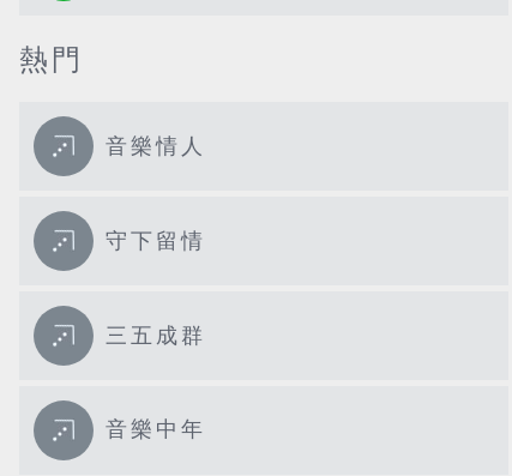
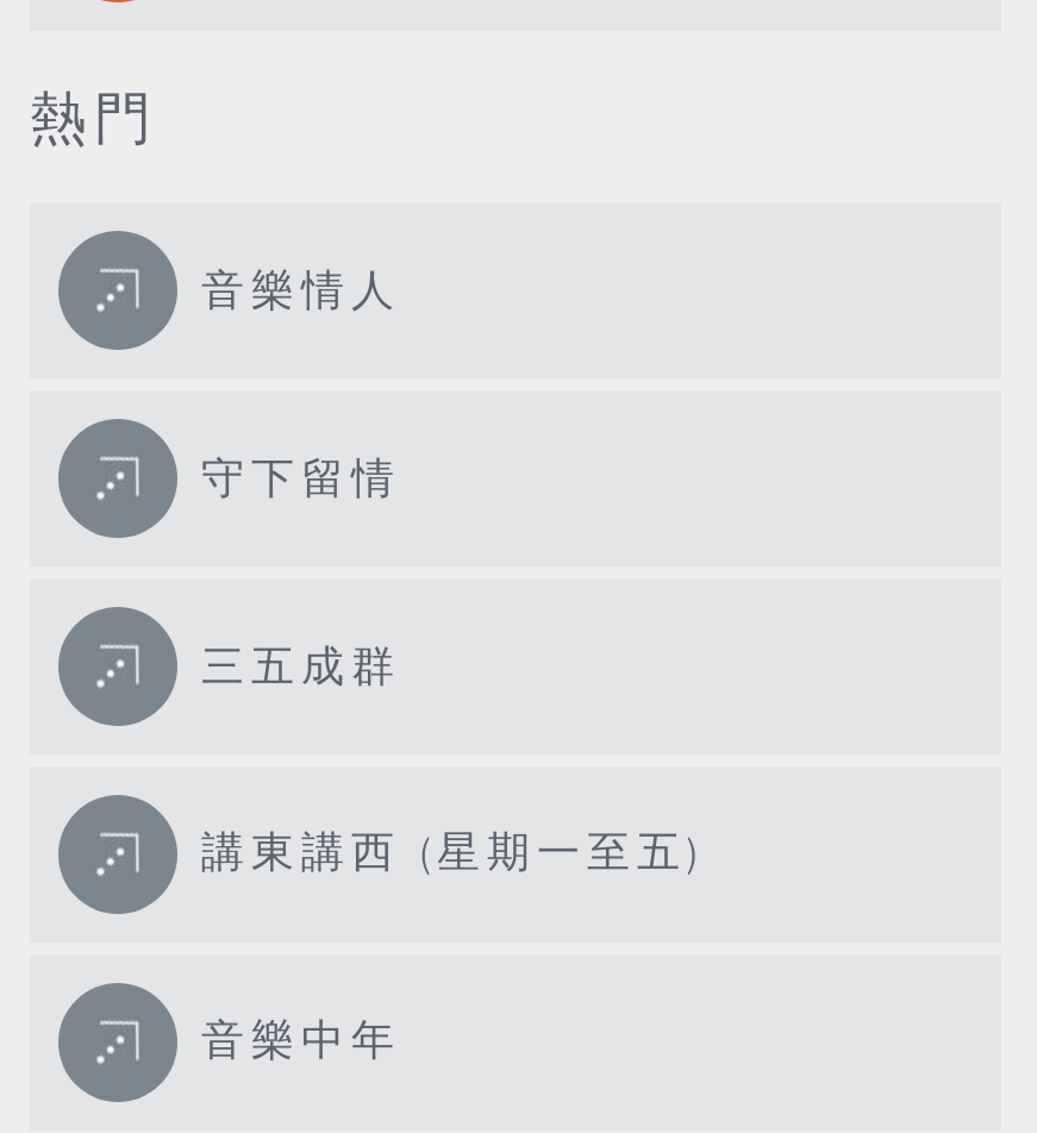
none -> [201,829,704,879] 講東講西 (星期一至五)

